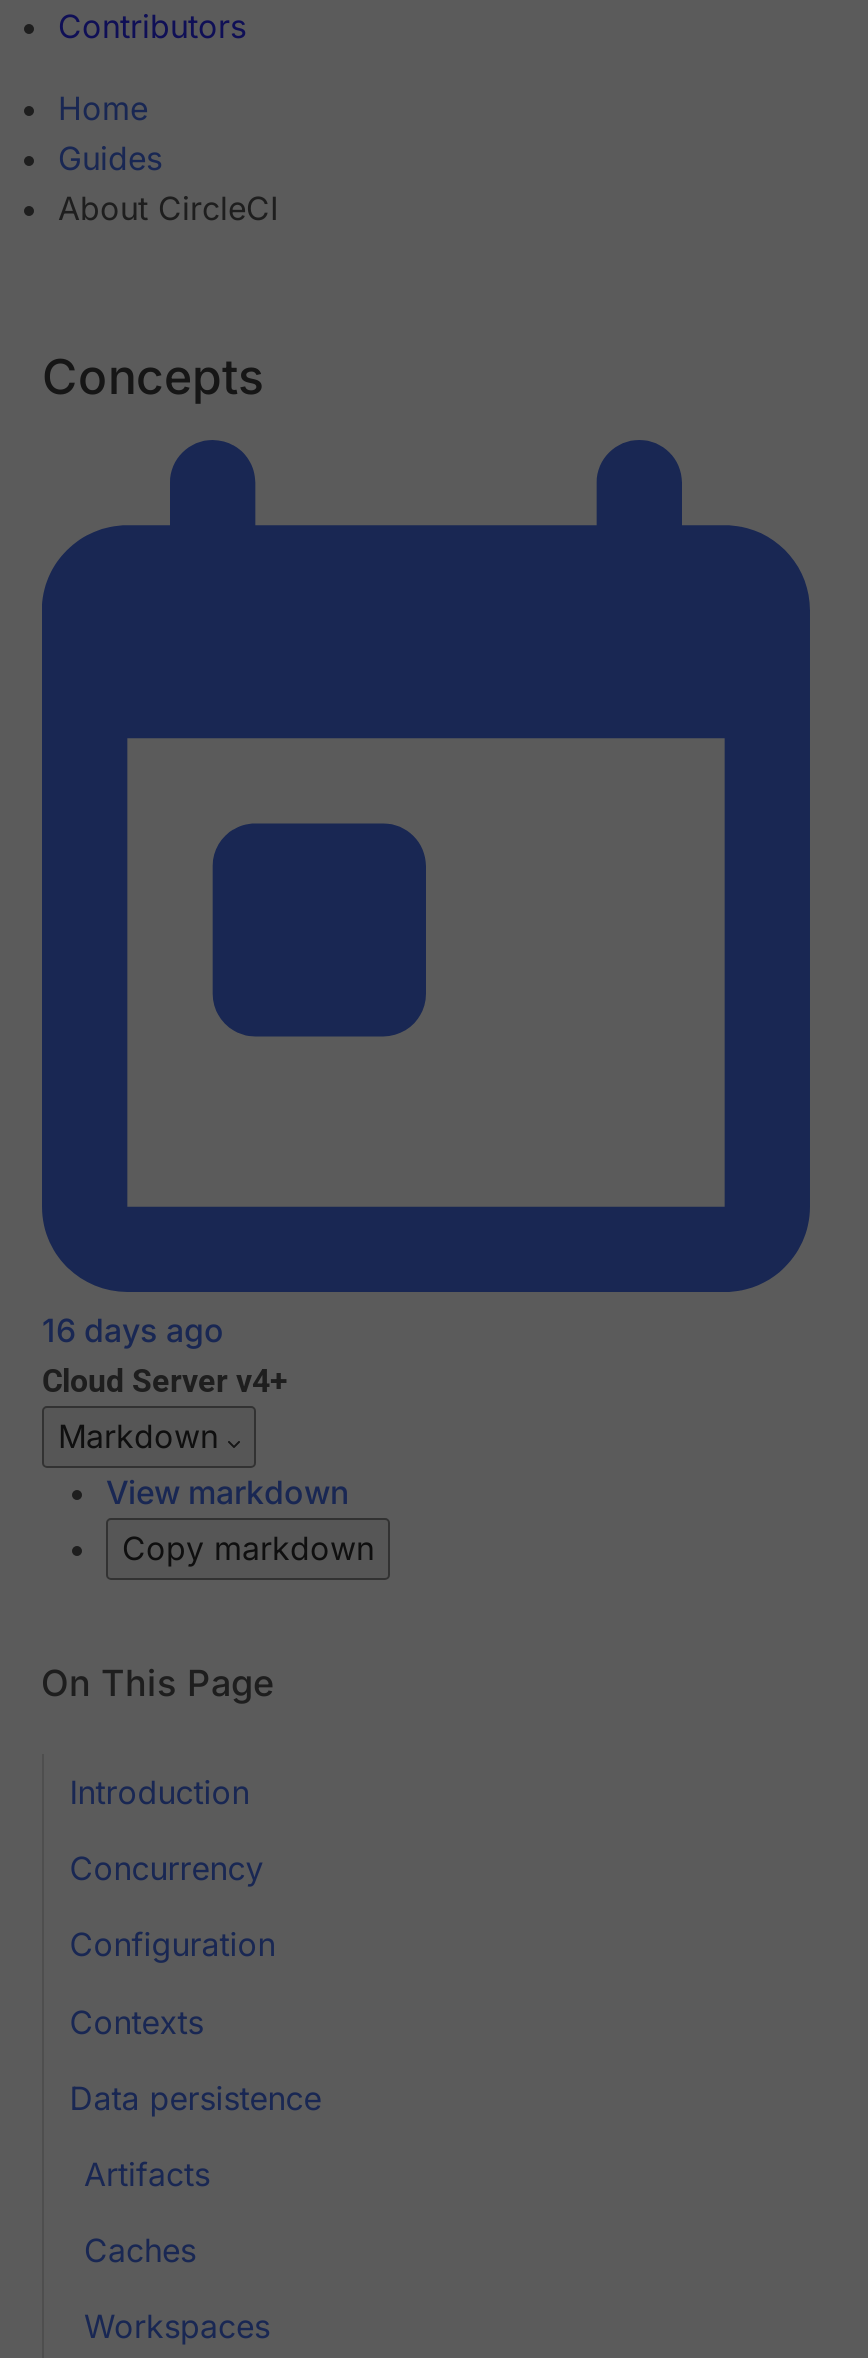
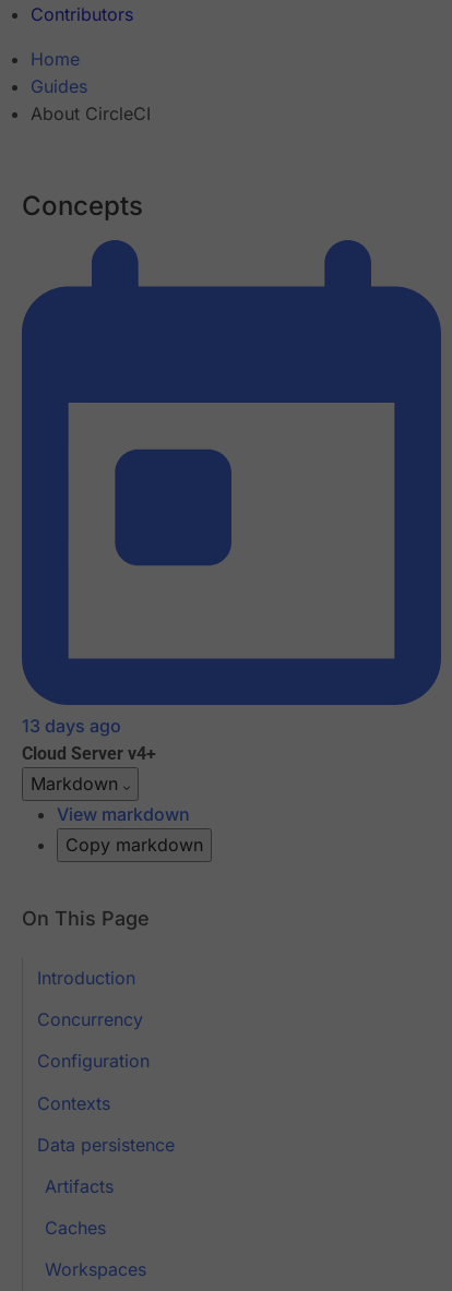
[42,1311,224,1351] 16 days ago -> [22,715,121,737] 13 days ago

